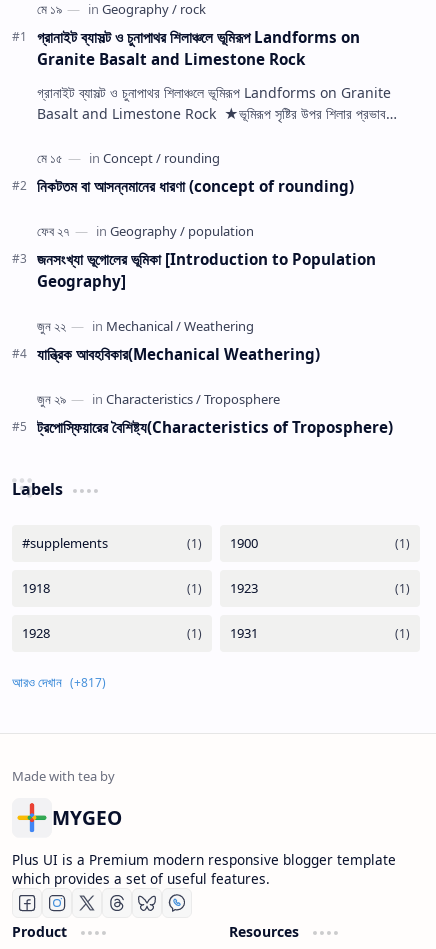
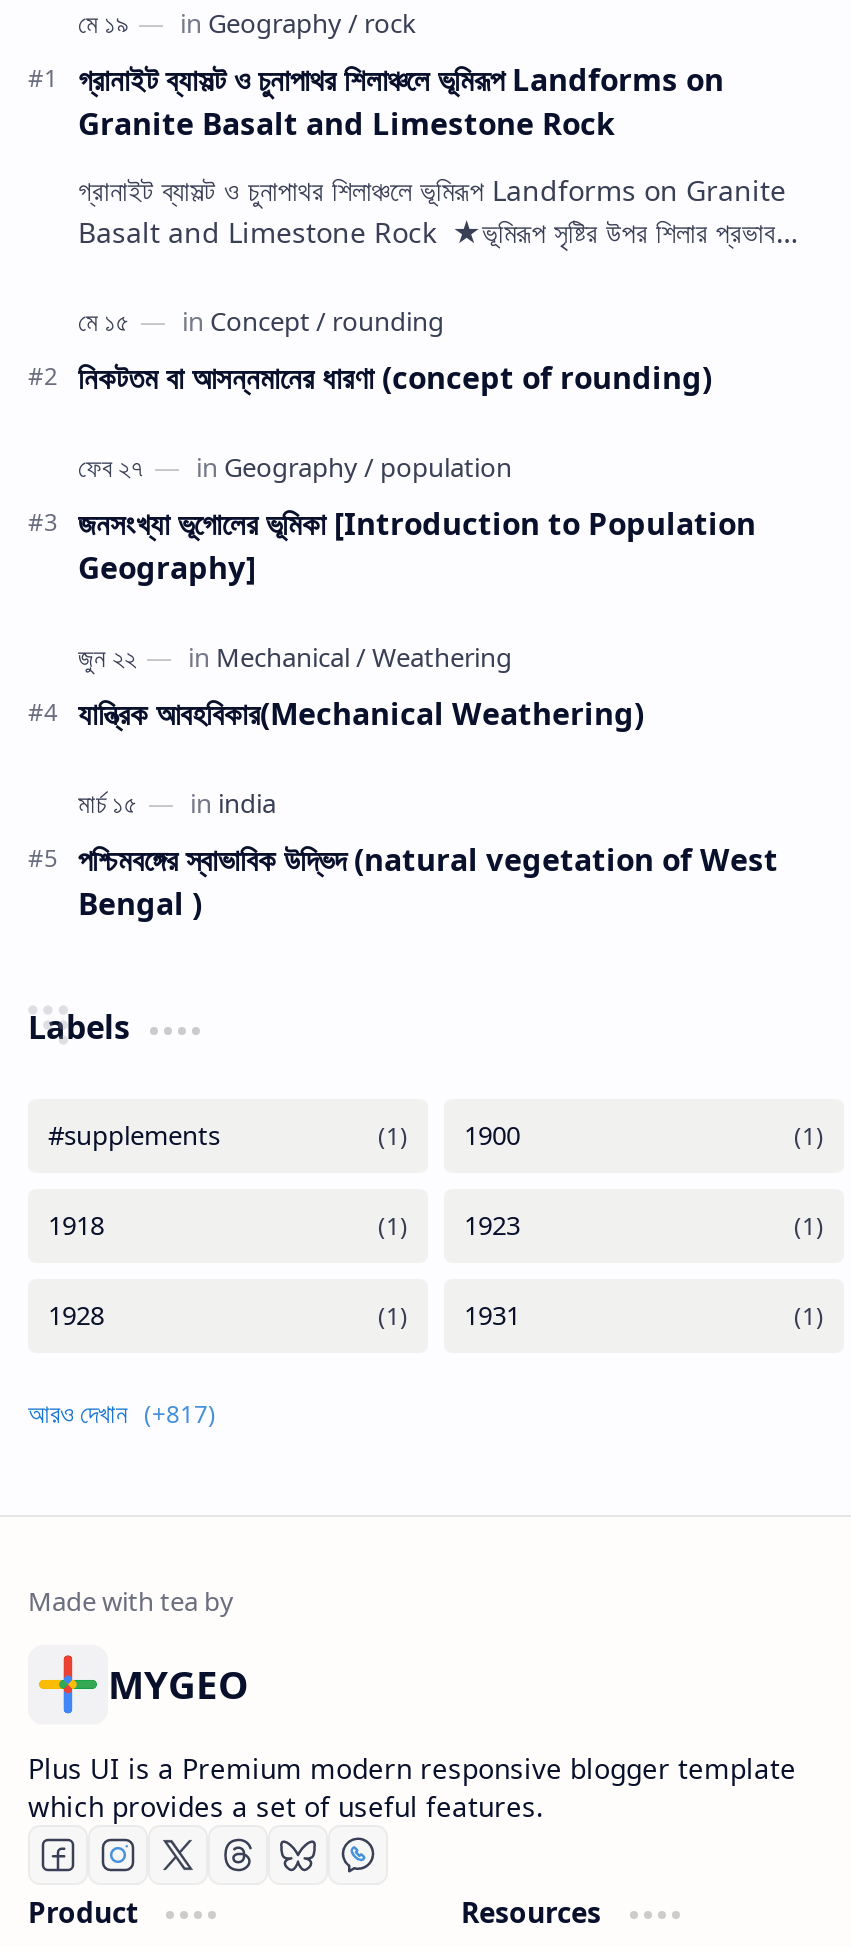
[37,417,393,437] ট্রপোস্ফিয়ারের বৈশিষ্ট্য(Characteristics of Troposphere) -> [78,839,778,923] পশ্চিমবঙ্গের স্বাভাবিক উদ্ভিদ (natural vegetation of West | Bengal )

